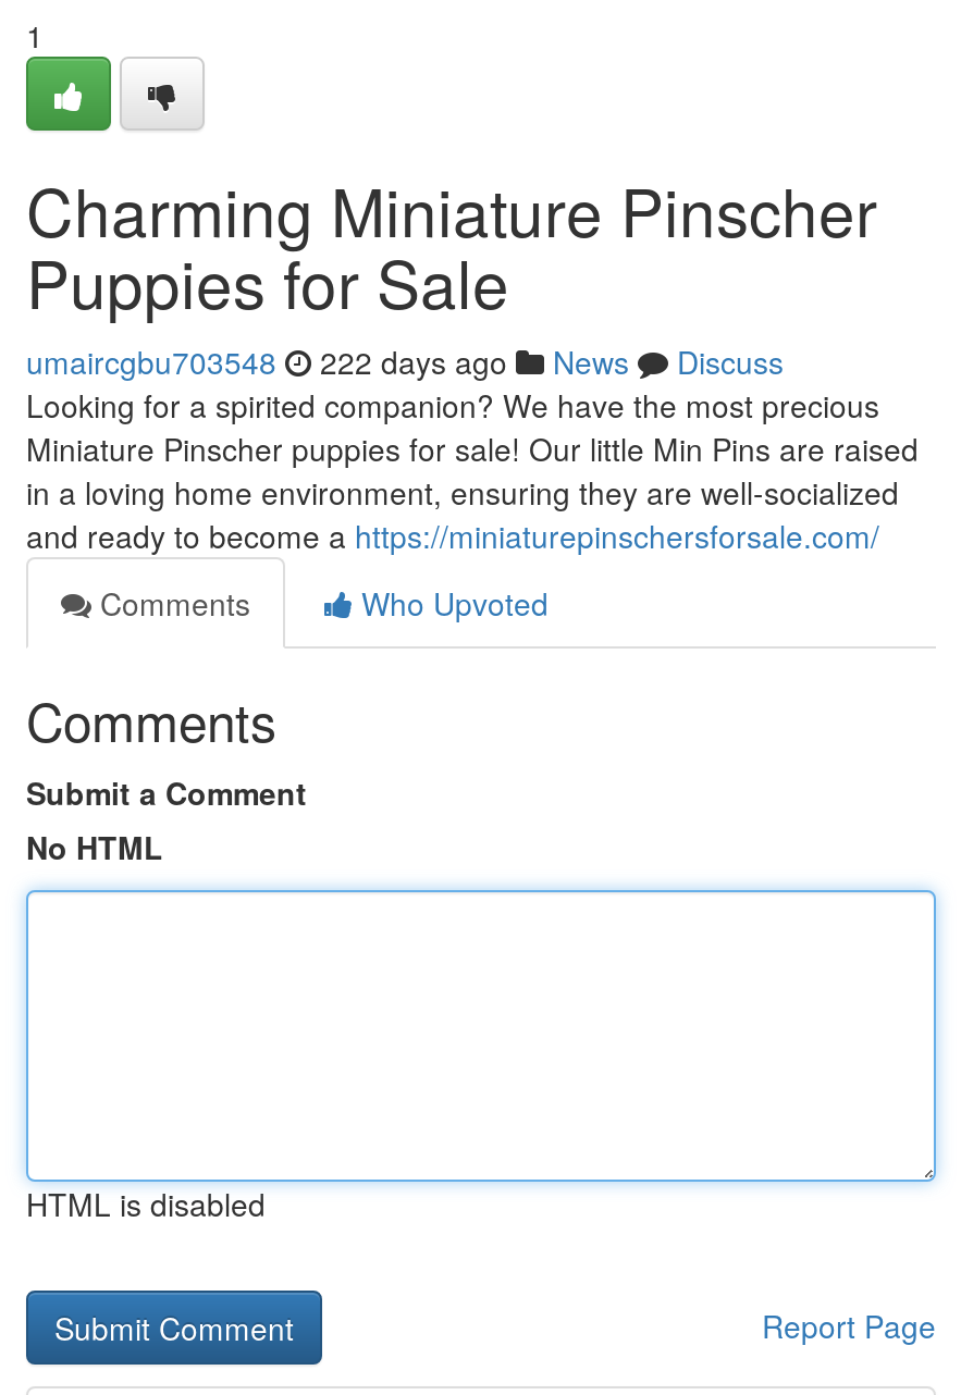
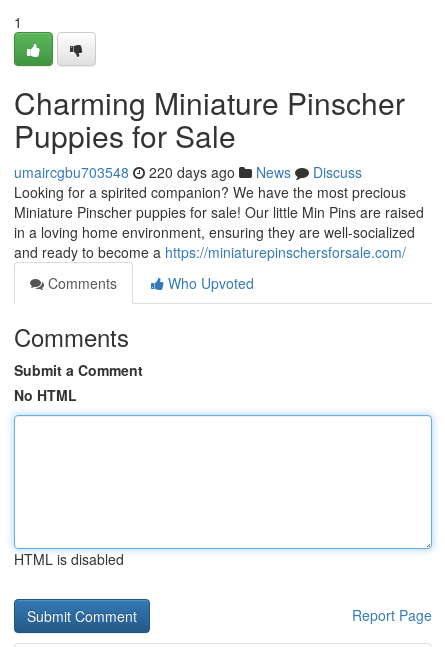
[26,340,784,383] umaircgbu703548 222 days ago News Discuss -> [14,162,362,182] umaircgbu703548 220 days ago News Discuss

